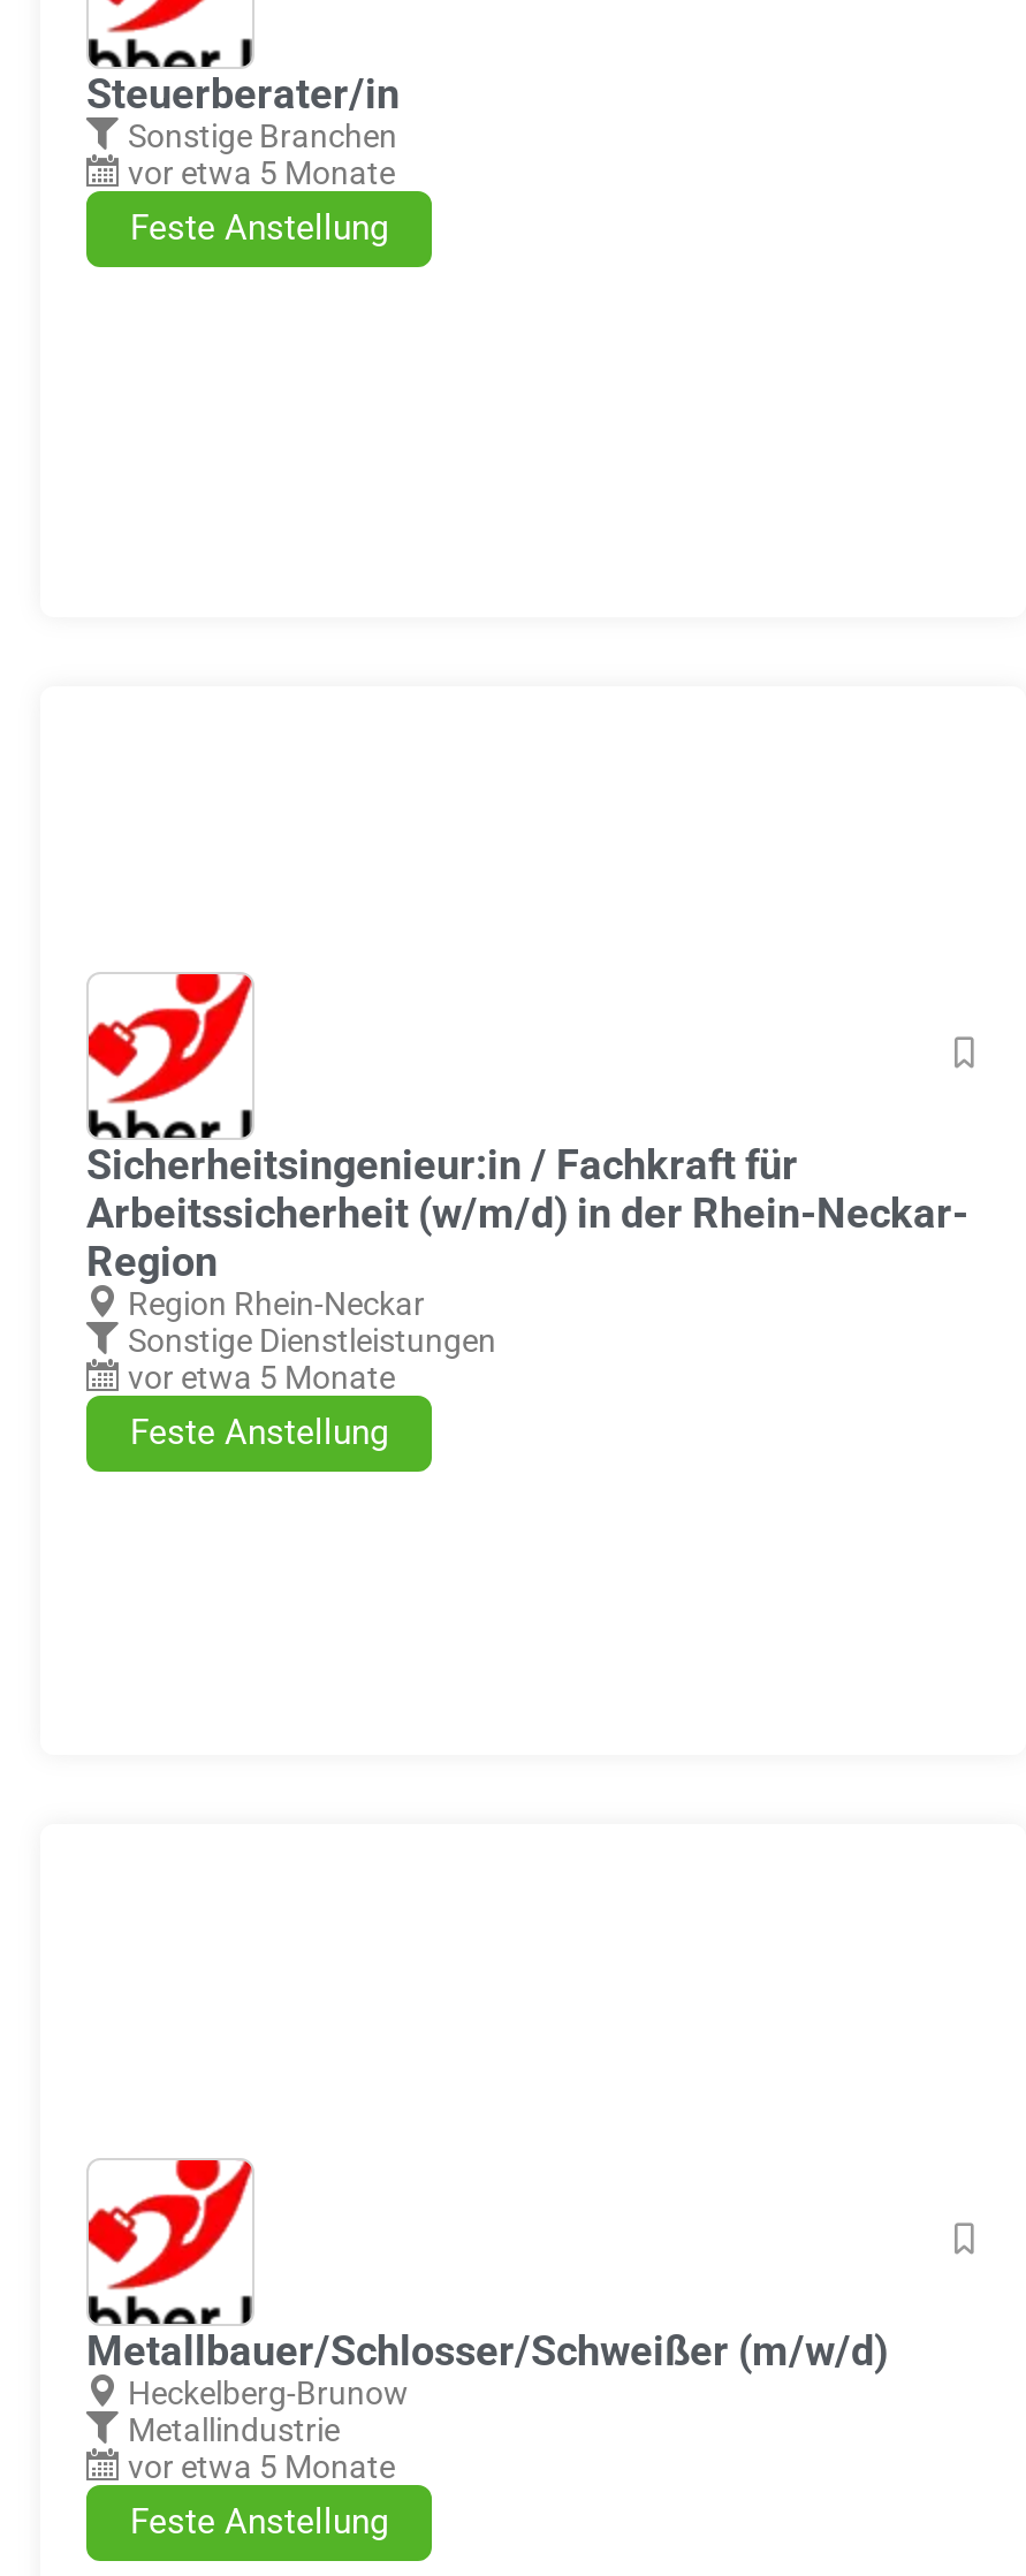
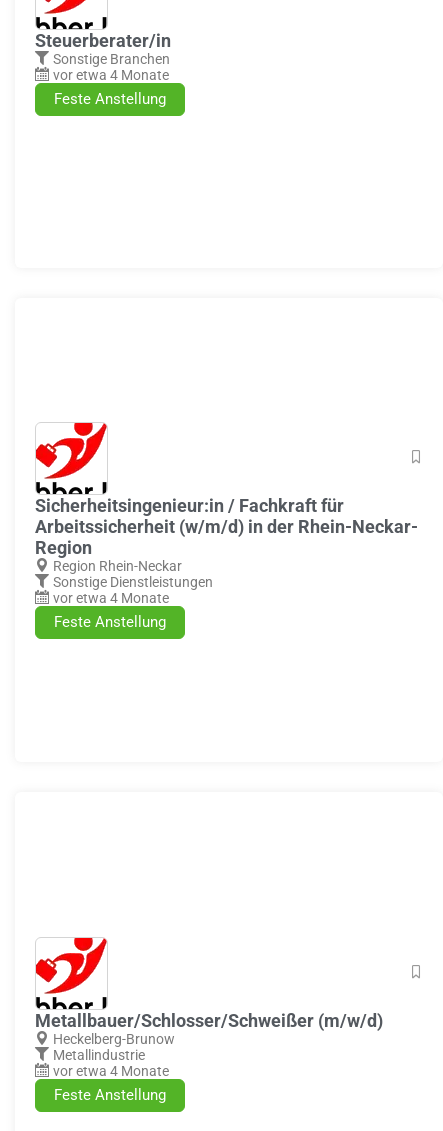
[128,153,395,190] vor etwa 5 Monate -> [53,66,169,82] vor etwa 4 Monate
[128,1358,395,1395] vor etwa 5 Monate -> [53,589,169,605] vor etwa 4 Monate
[128,2447,395,2484] vor etwa 5 Monate -> [53,1062,169,1078] vor etwa 4 Monate

